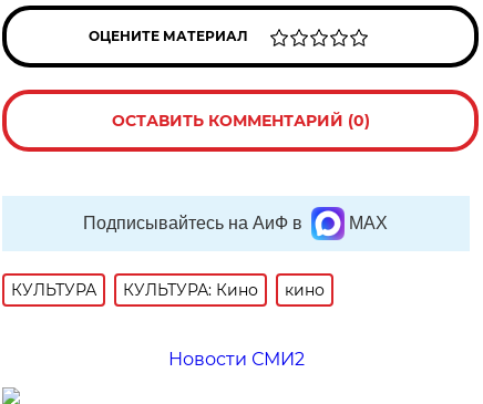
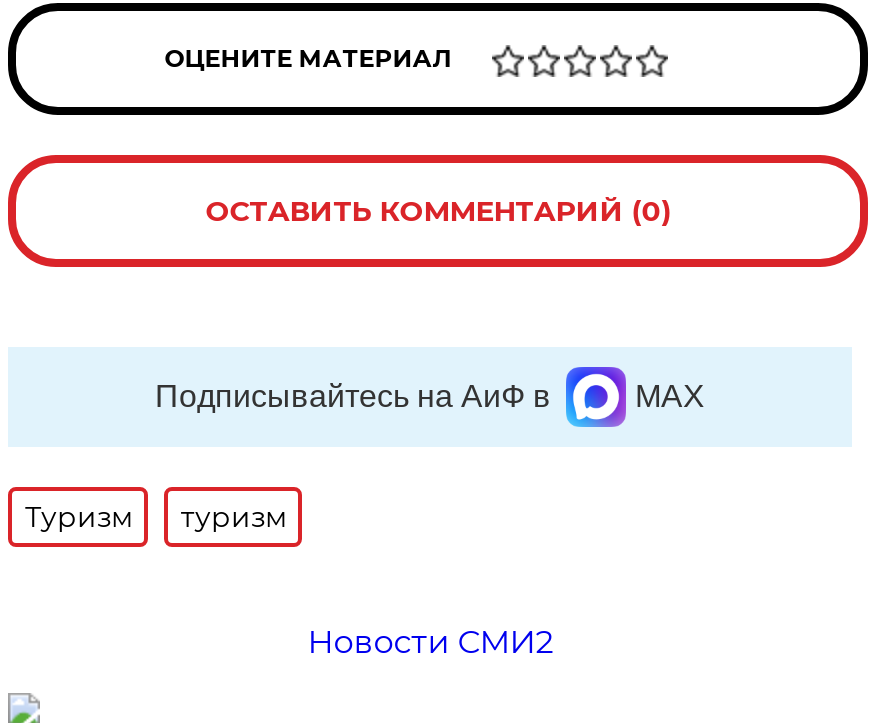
[12,280,325,300] КУЛЬТУРА | КУЛЬТУРА: Кино | кино -> [25,499,287,535] Туризм | туризм

